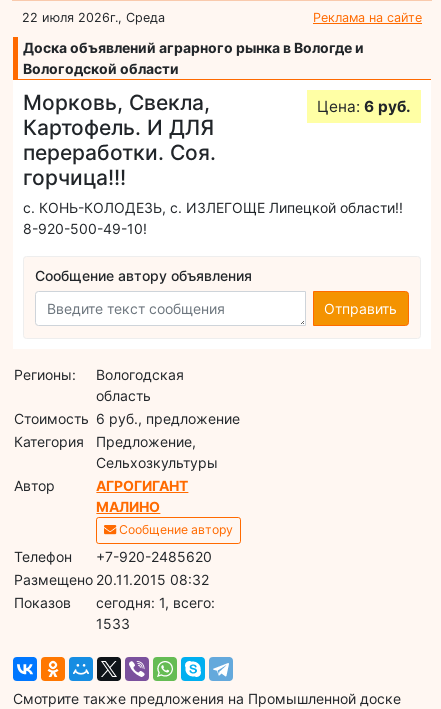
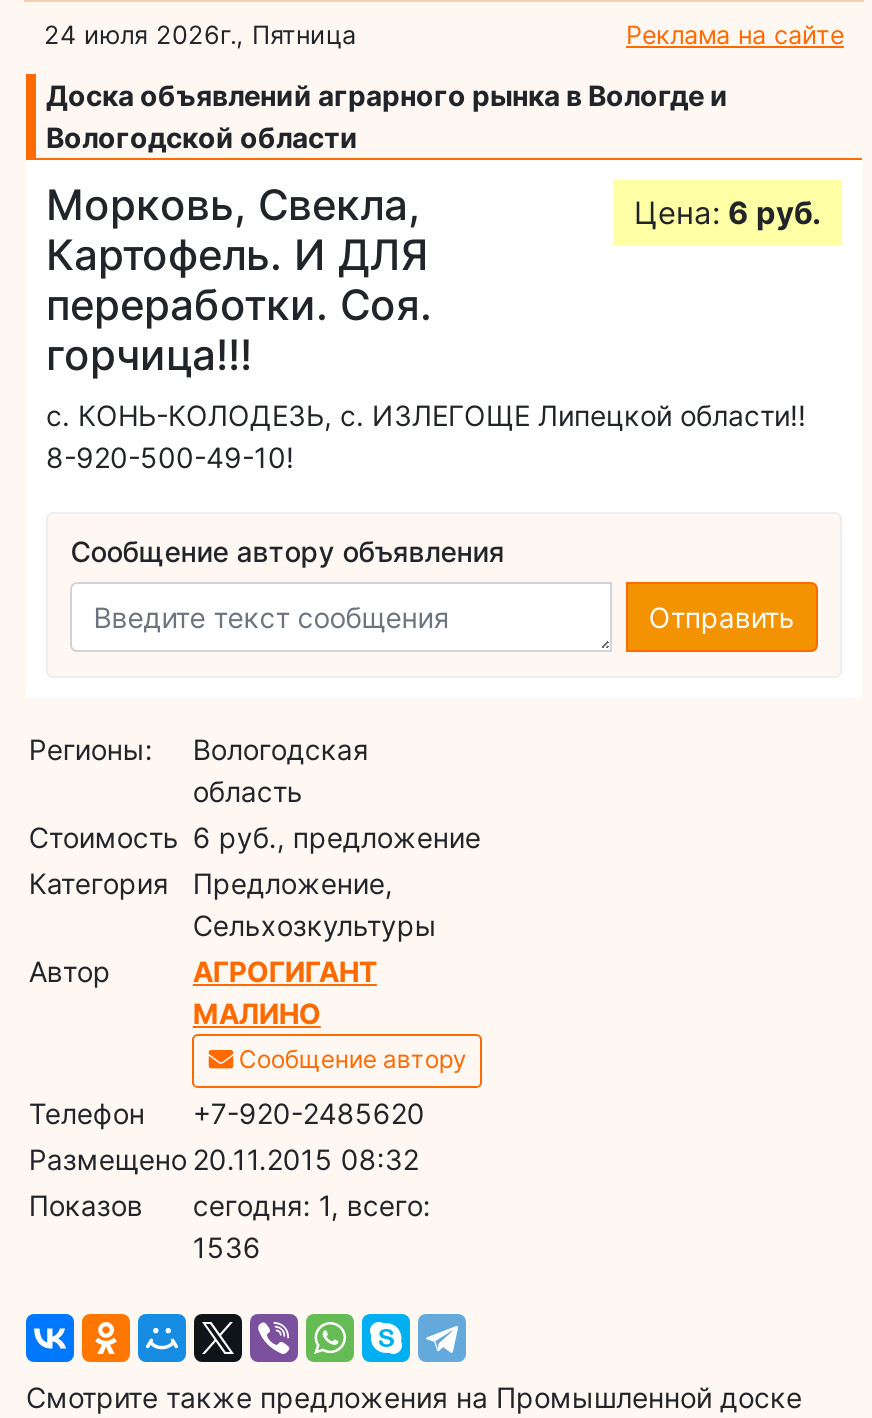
[22,10,165,25] 22 июля 2026г., Среда -> [44,19,356,49] 24 июля 2026г., Пятница
[96,615,130,632] 1533 -> [193,1229,261,1263] 1536

